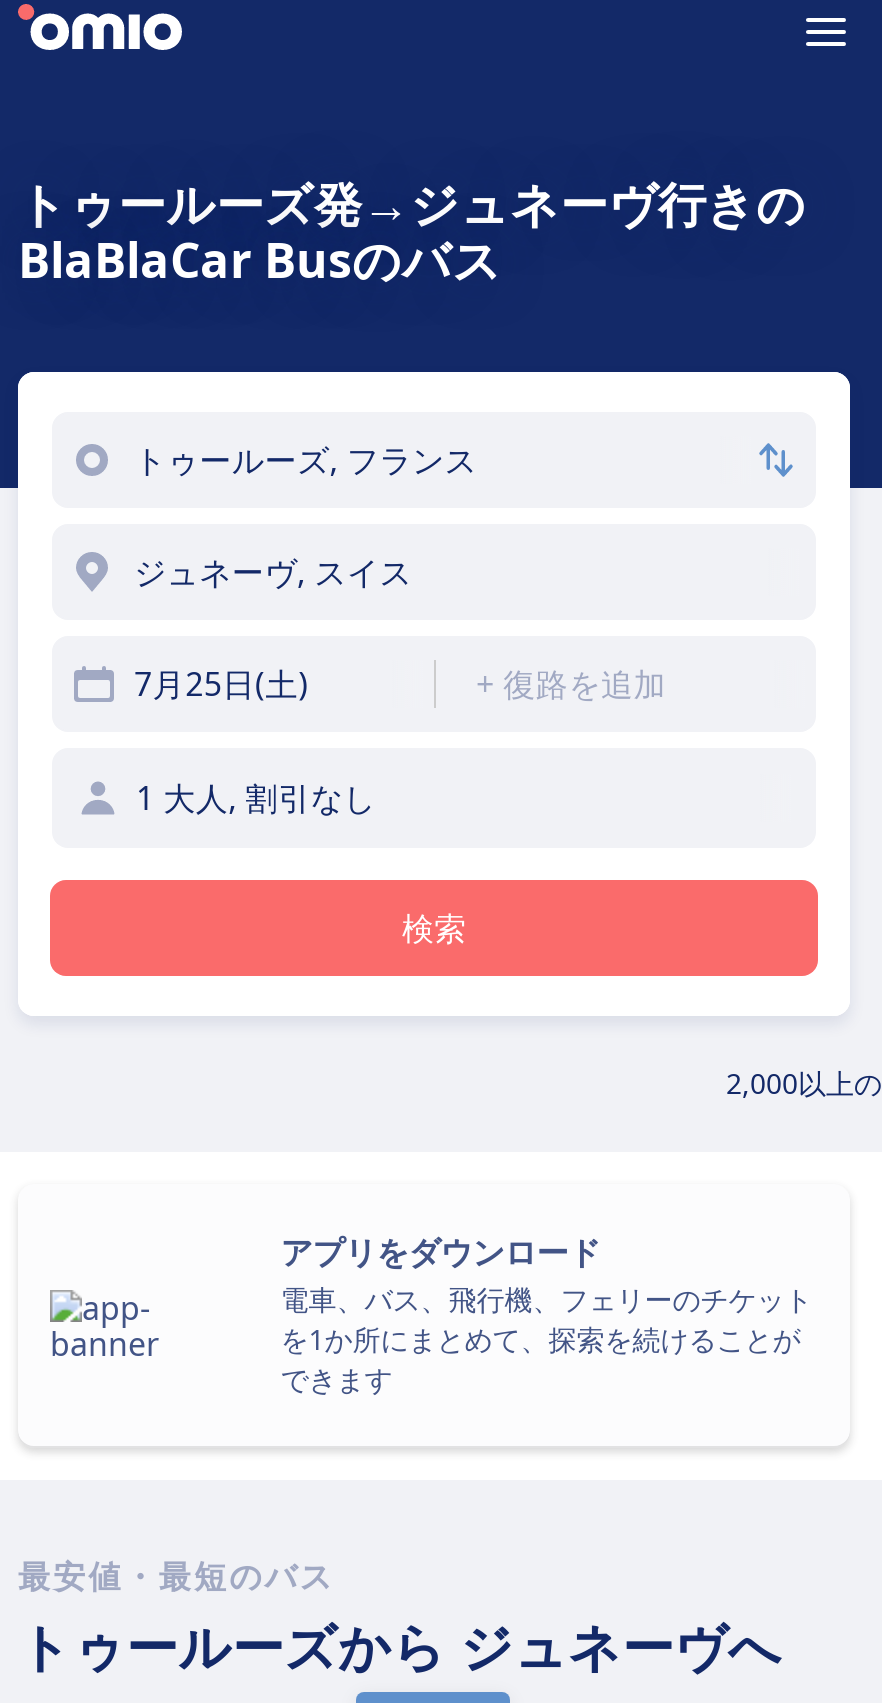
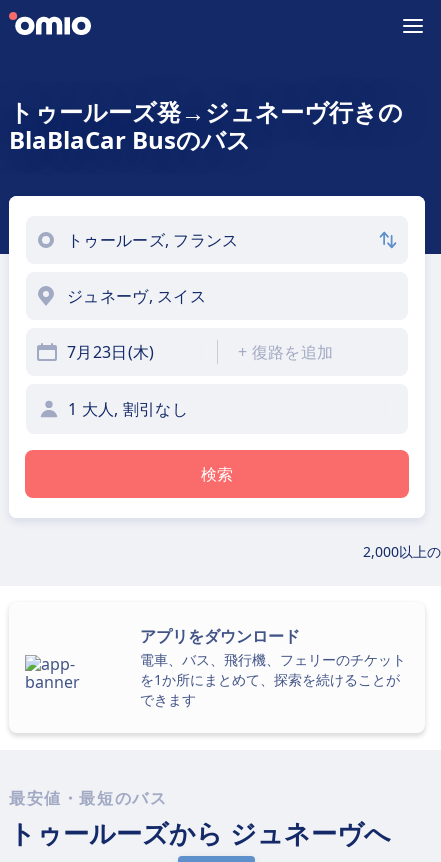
[134,662,309,706] 7月25日(土) -> [67,341,154,363] 7月23日(木)

